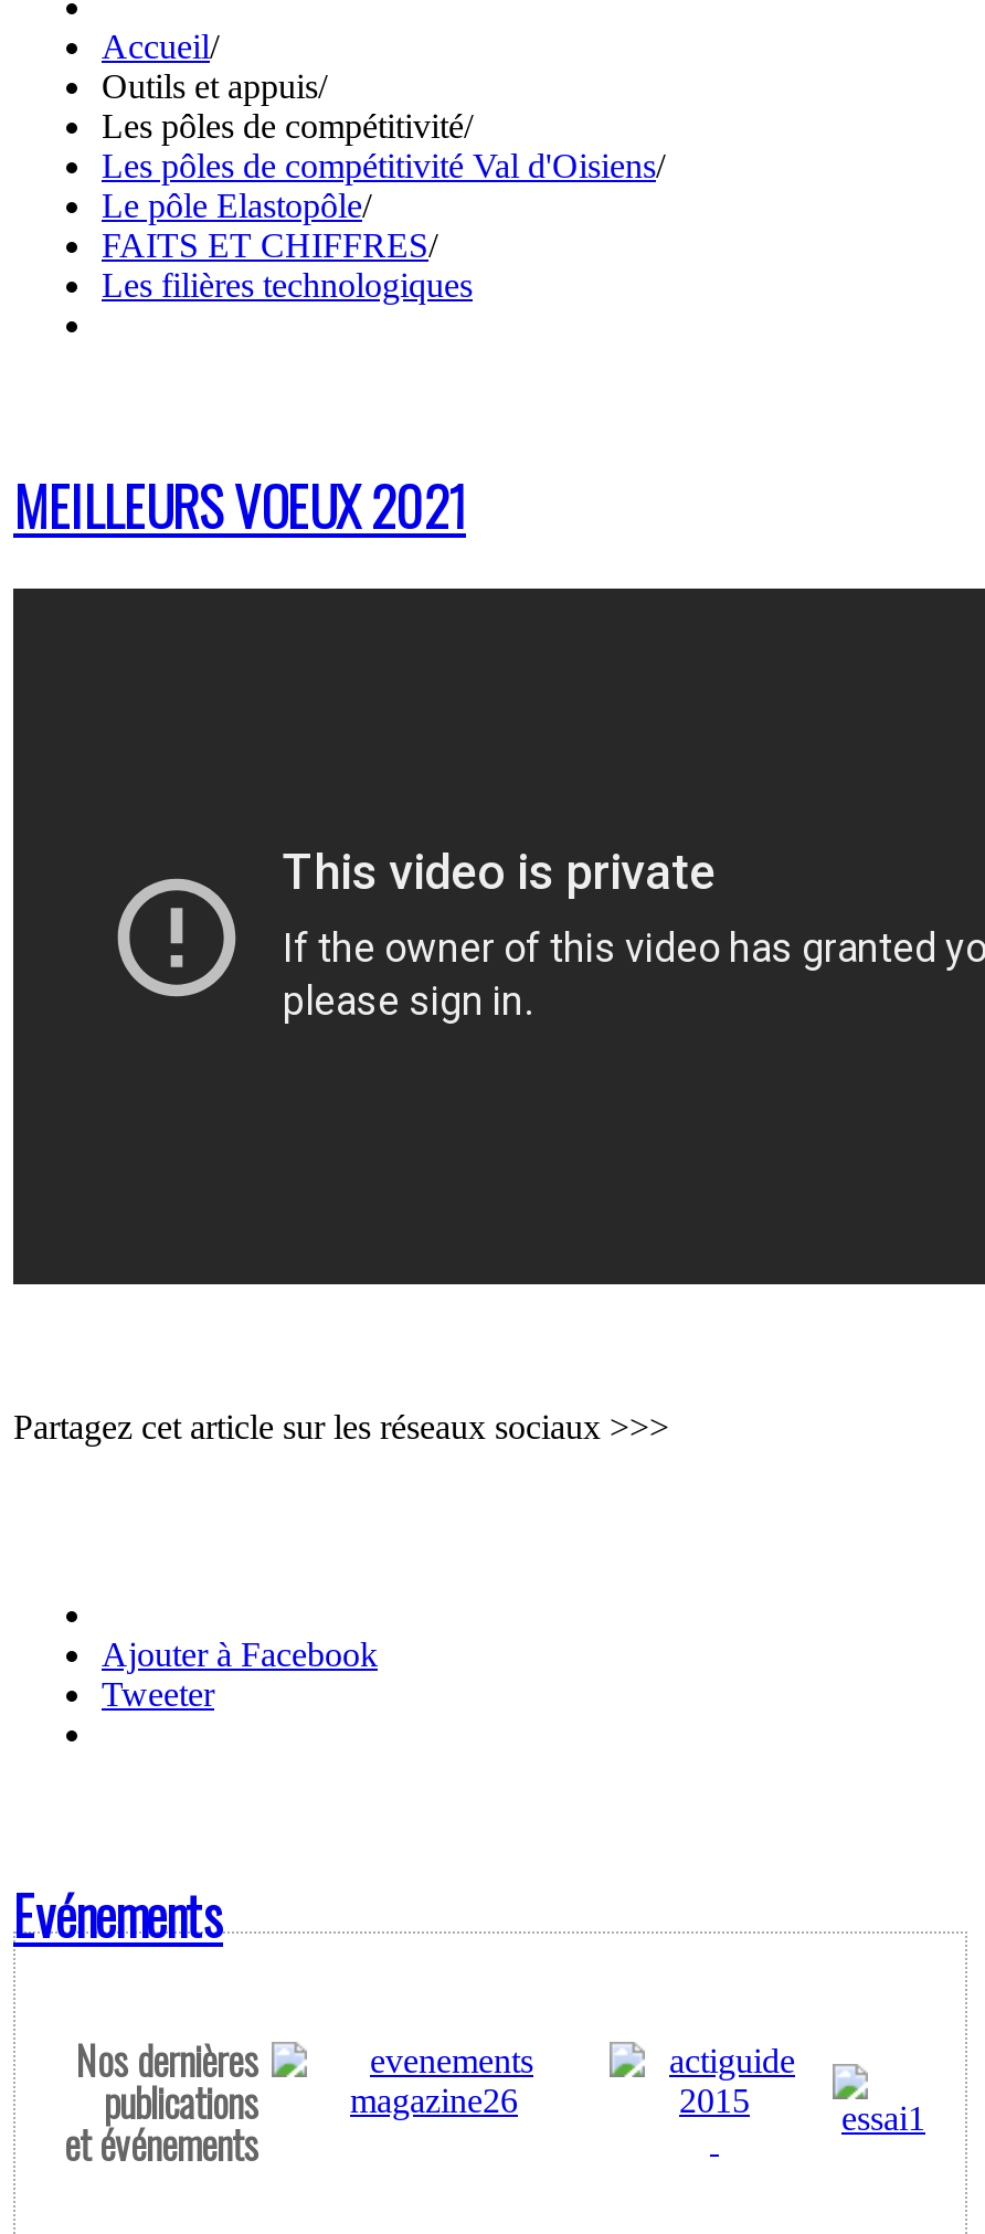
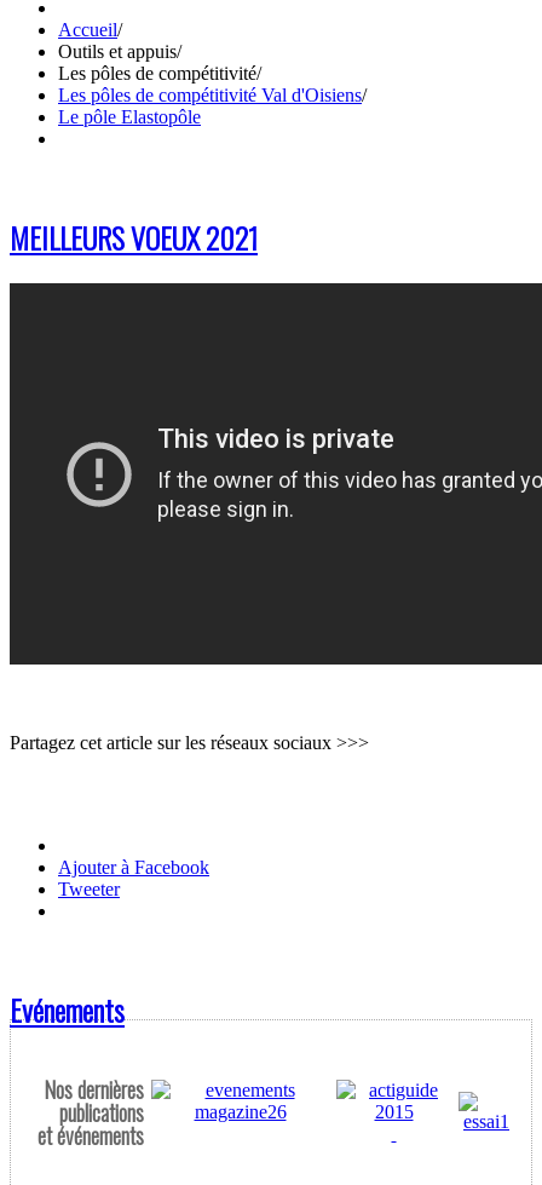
[102,187,473,304] Le pôle Elastopôle/ | FAITS ET CHIFFRES/ | Les filières technologiques -> [58,107,201,127] Le pôle Elastopôle

